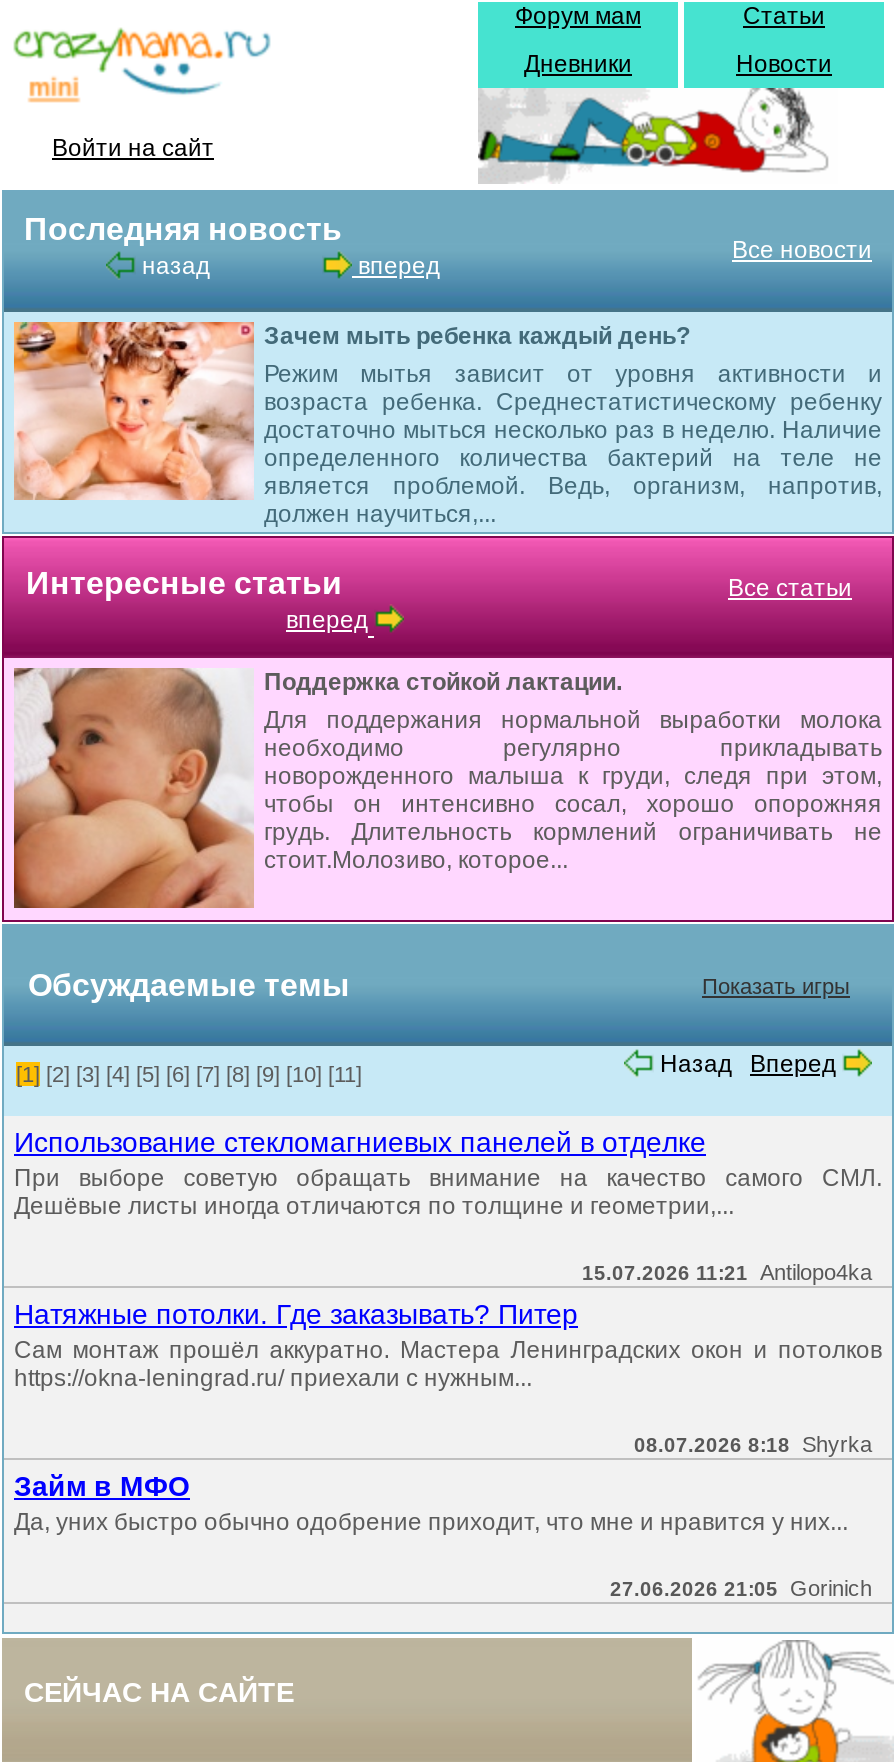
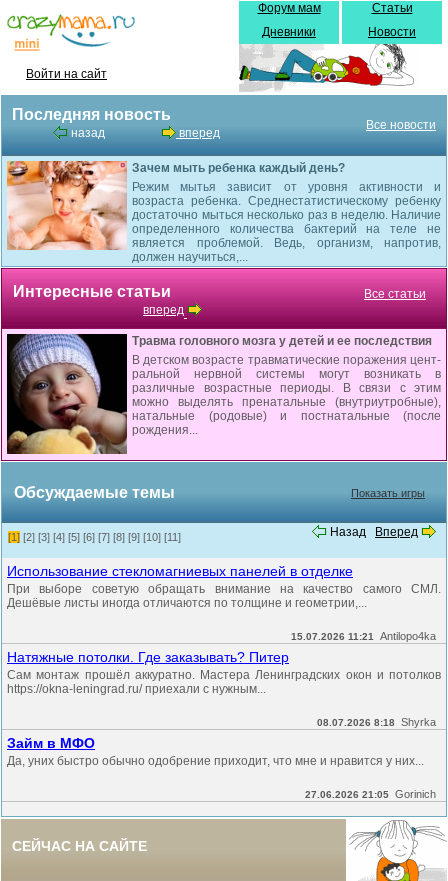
[12,666,882,910] [image] | Поддержка стойкой лактации. | Для поддержания нормальной выработки молока | необходимо регулярно прикладывать | новорожденного малыша к груди, следя при этом, | чтобы он интенсивно сосал, хорошо опорожняя | грудь. Длительность кормлений ограничивать не | стоит.Молозиво, которое... -> [6,333,441,455] [image] | Травма головного мозга у детей и ее последствия | В детском возрасте травматические поражения цент | ральной нервной системы могут возникать в | различные возрастные периоды. В связи с этим | можно выделять пренатальные (внутриутробные), | натальные (родовые) и постнатальные (после | рождения...

